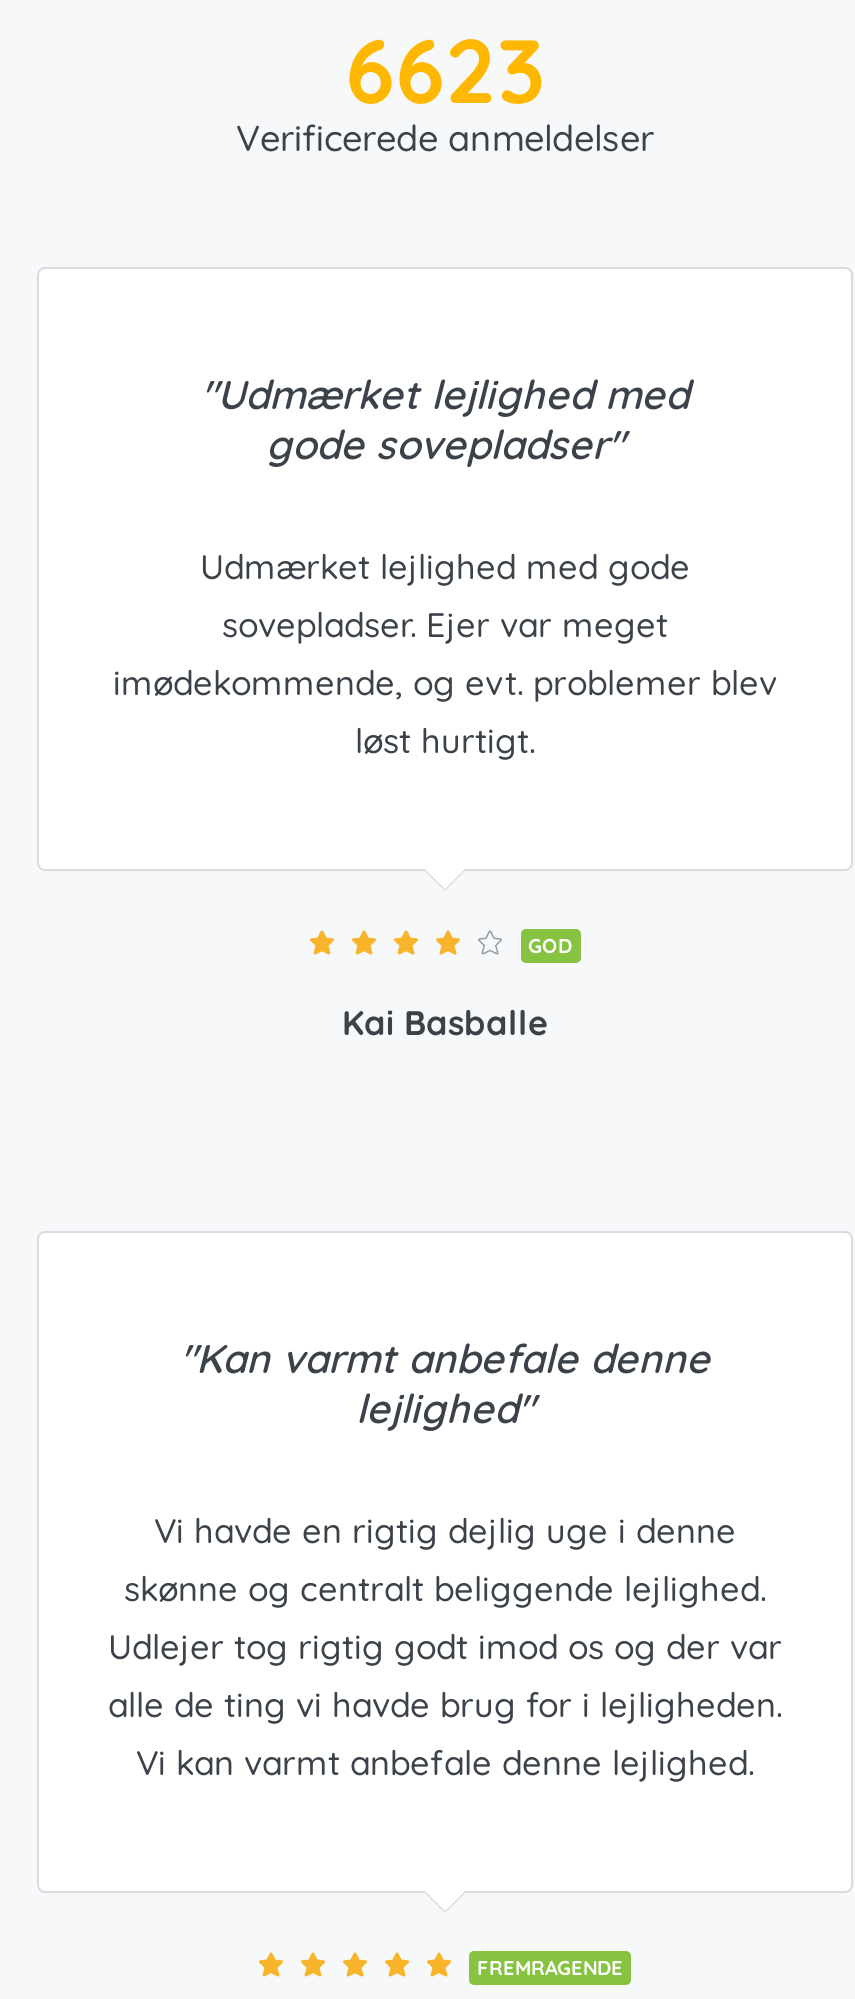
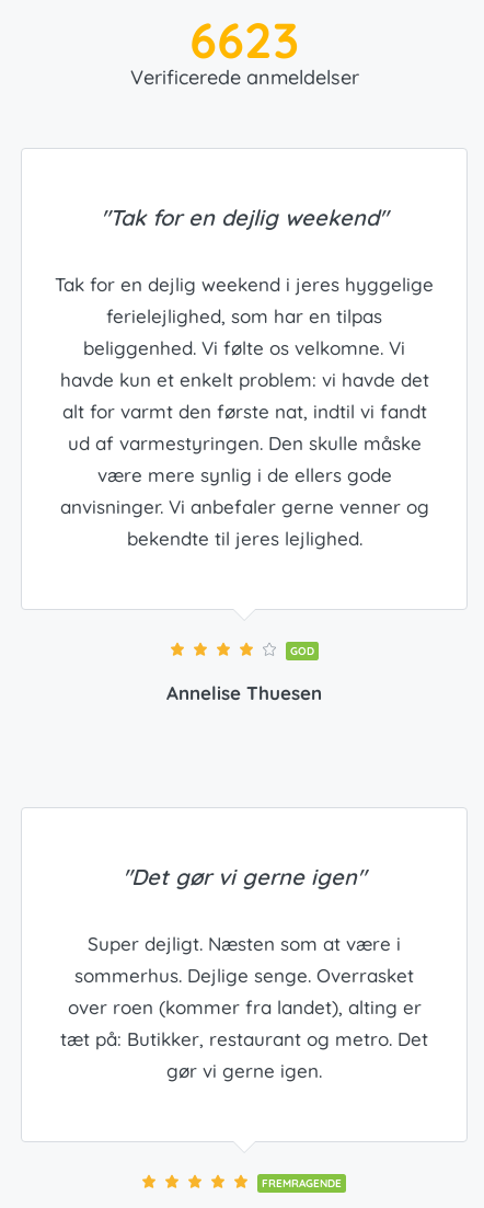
[201,369,689,469] "Udmærket lejlighed med | gode sovepladser" -> [101,204,388,231] "Tak for en dejlig weekend"
[113,545,777,761] Udmærket lejlighed med gode | sovepladser. Ejer var meget | imødekommende, og evt. problemer blev | løst hurtigt. -> [55,273,434,550] Tak for en dejlig weekend i jeres hyggelige | ferielejlighed, som har en tilpas | beliggenhed. Vi følte os velkomne. Vi | havde kun et enkelt problem: vi havde det | alt for varmt den første nat, indtil vi fandt | ud af varmestyringen. Den skulle måske | være mere synlig i de ellers gode | anvisninger. Vi anbefaler gerne venner og | bekendte til jeres lejlighed.
moved [528,933,572,959] -> [290,644,314,658]: GOD
[342,1001,548,1043] Kai Basballe -> [166,681,322,704] Annelise Thuesen
[180,1333,710,1433] "Kan varmt anbefale denne | lejlighed" -> [123,863,366,890] "Det gør vi gerne igen"
[108,1509,782,1783] Vi havde en rigtig dejlig uge i denne | skønne og centralt beliggende lejlighed. | Udlejer tog rigtig godt imod os og der var | alle de ting vi havde brug for i lejligheden. | Vi kan varmt anbefale denne lejlighed. -> [60,932,428,1082] Super dejligt. Næsten som at være i | sommerhus. Dejlige senge. Overrasket | over roen (kommer fra landet), alting er | tæt på: Butikker, restaurant og metro. Det | gør vi gerne igen.

